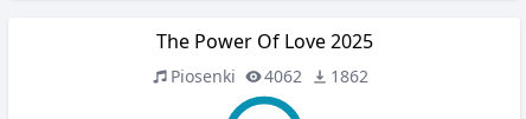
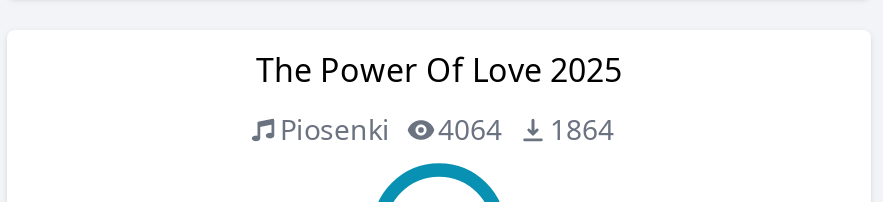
[264,65,302,87] 4062 -> [438,110,502,148] 4064
[330,65,368,87] 1862 -> [550,110,614,148] 1864

